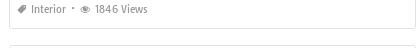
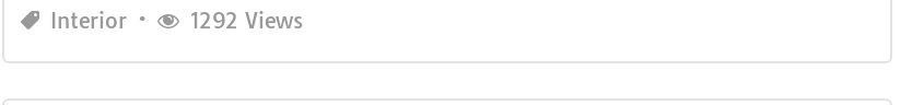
[95,3,148,16] 1846 Views -> [190,7,304,35] 1292 Views

